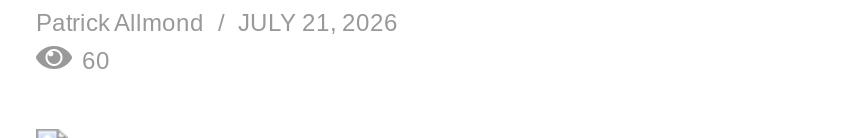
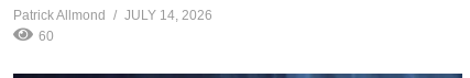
[36,9,398,37] Patrick Allmond JULY 21, 2026 -> [13,7,212,23] Patrick Allmond JULY 14, 2026

